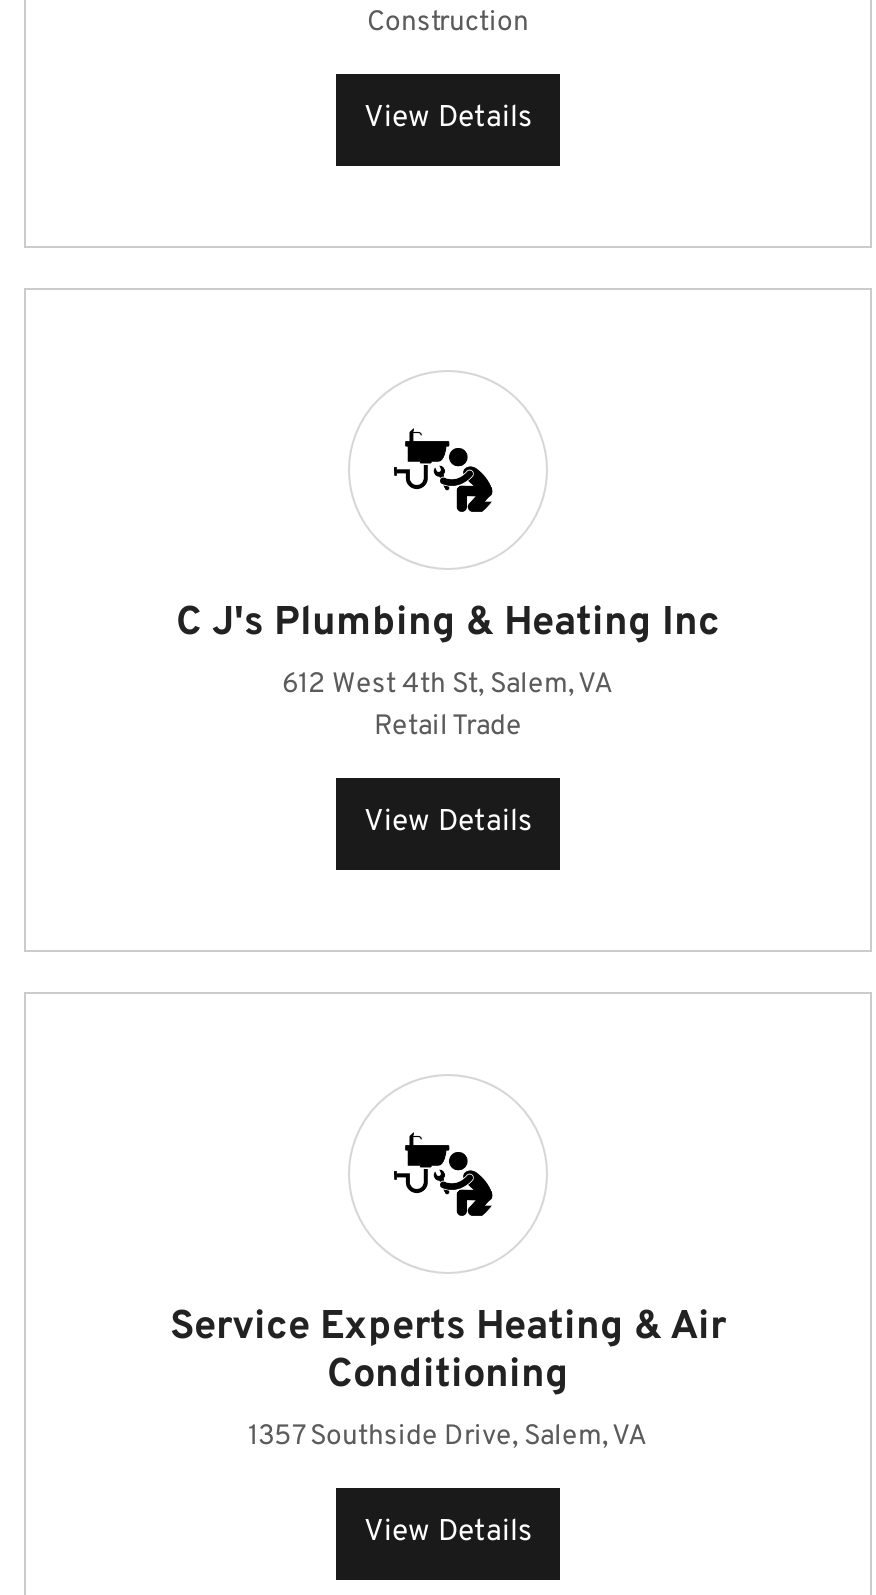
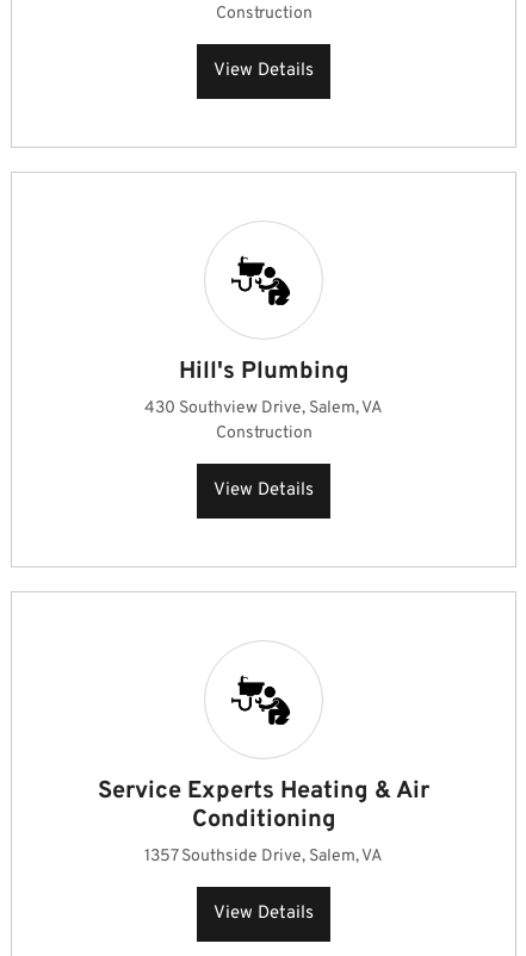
[176,598,720,744] C J's Plumbing & Heating Inc | 612 West 4th St, Salem, VA | Retail Trade -> [144,356,383,443] Hill's Plumbing | 430 Southview Drive, Salem, VA | Construction

